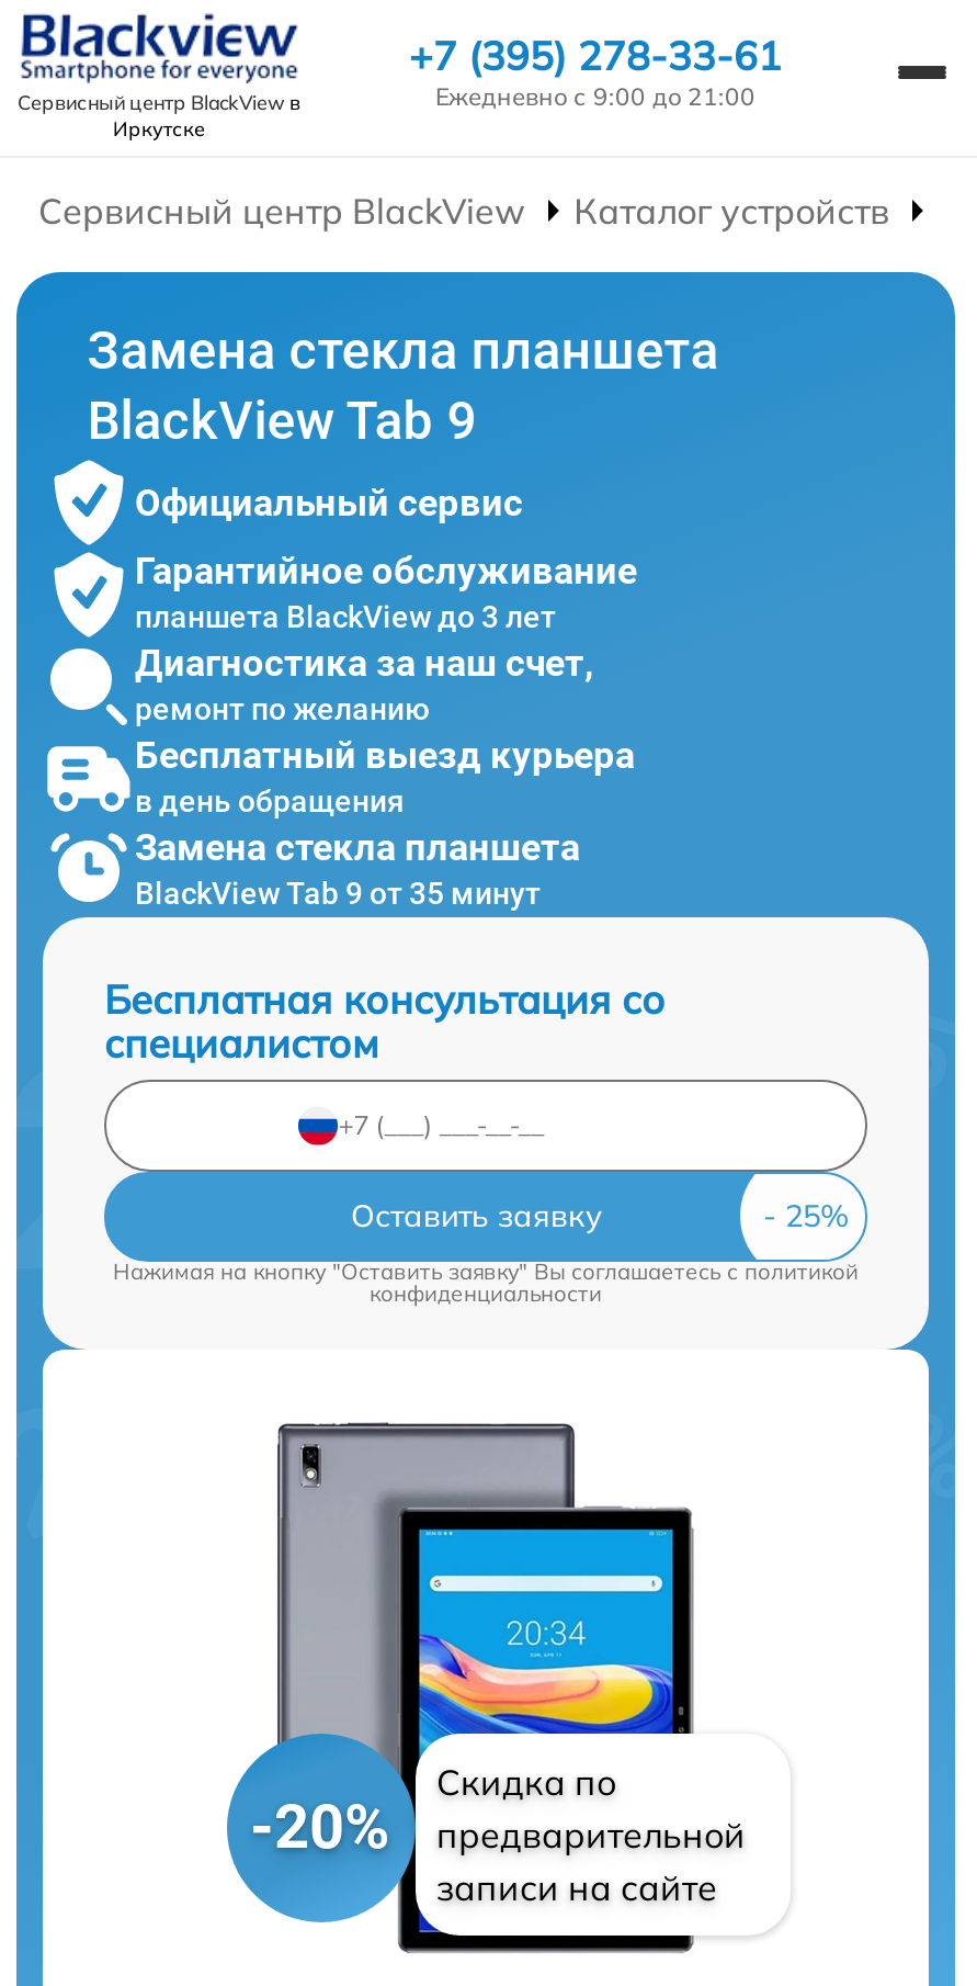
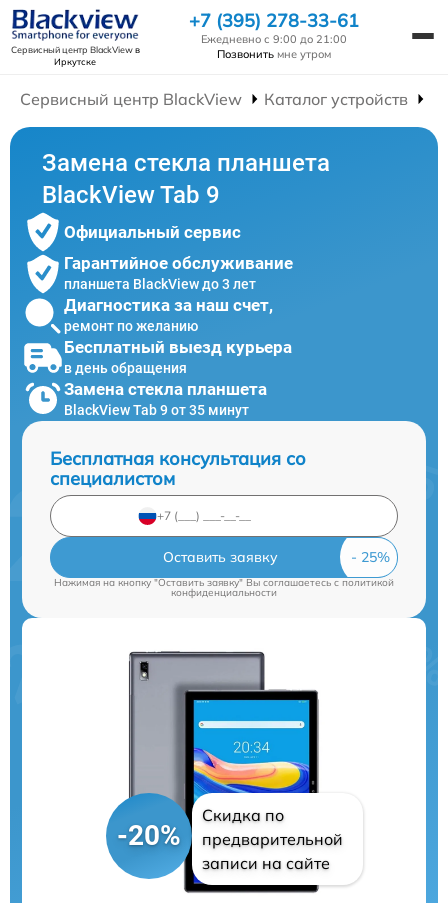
none -> [217,47,331,61] Позвонить мне утром

